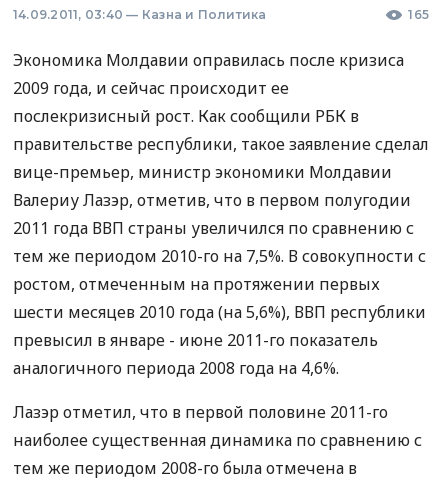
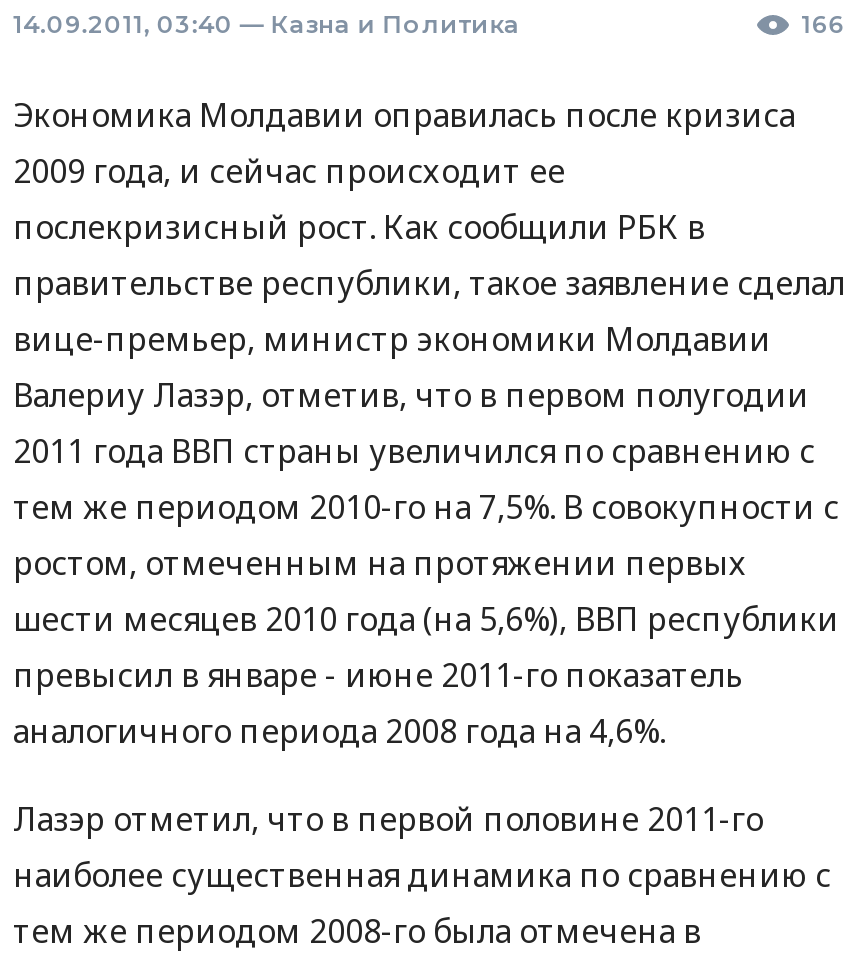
[408,7,429,22] 165 -> [802,9,845,39] 166

